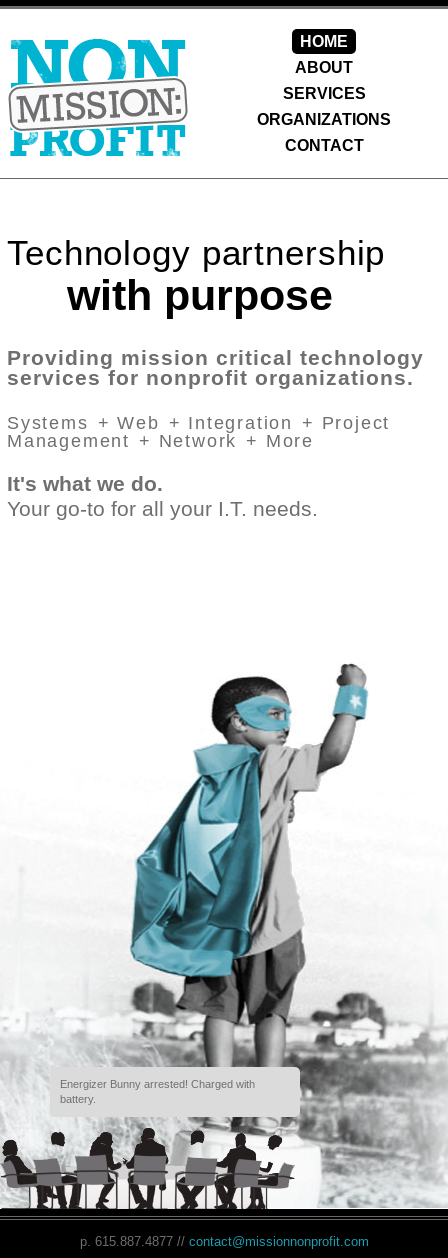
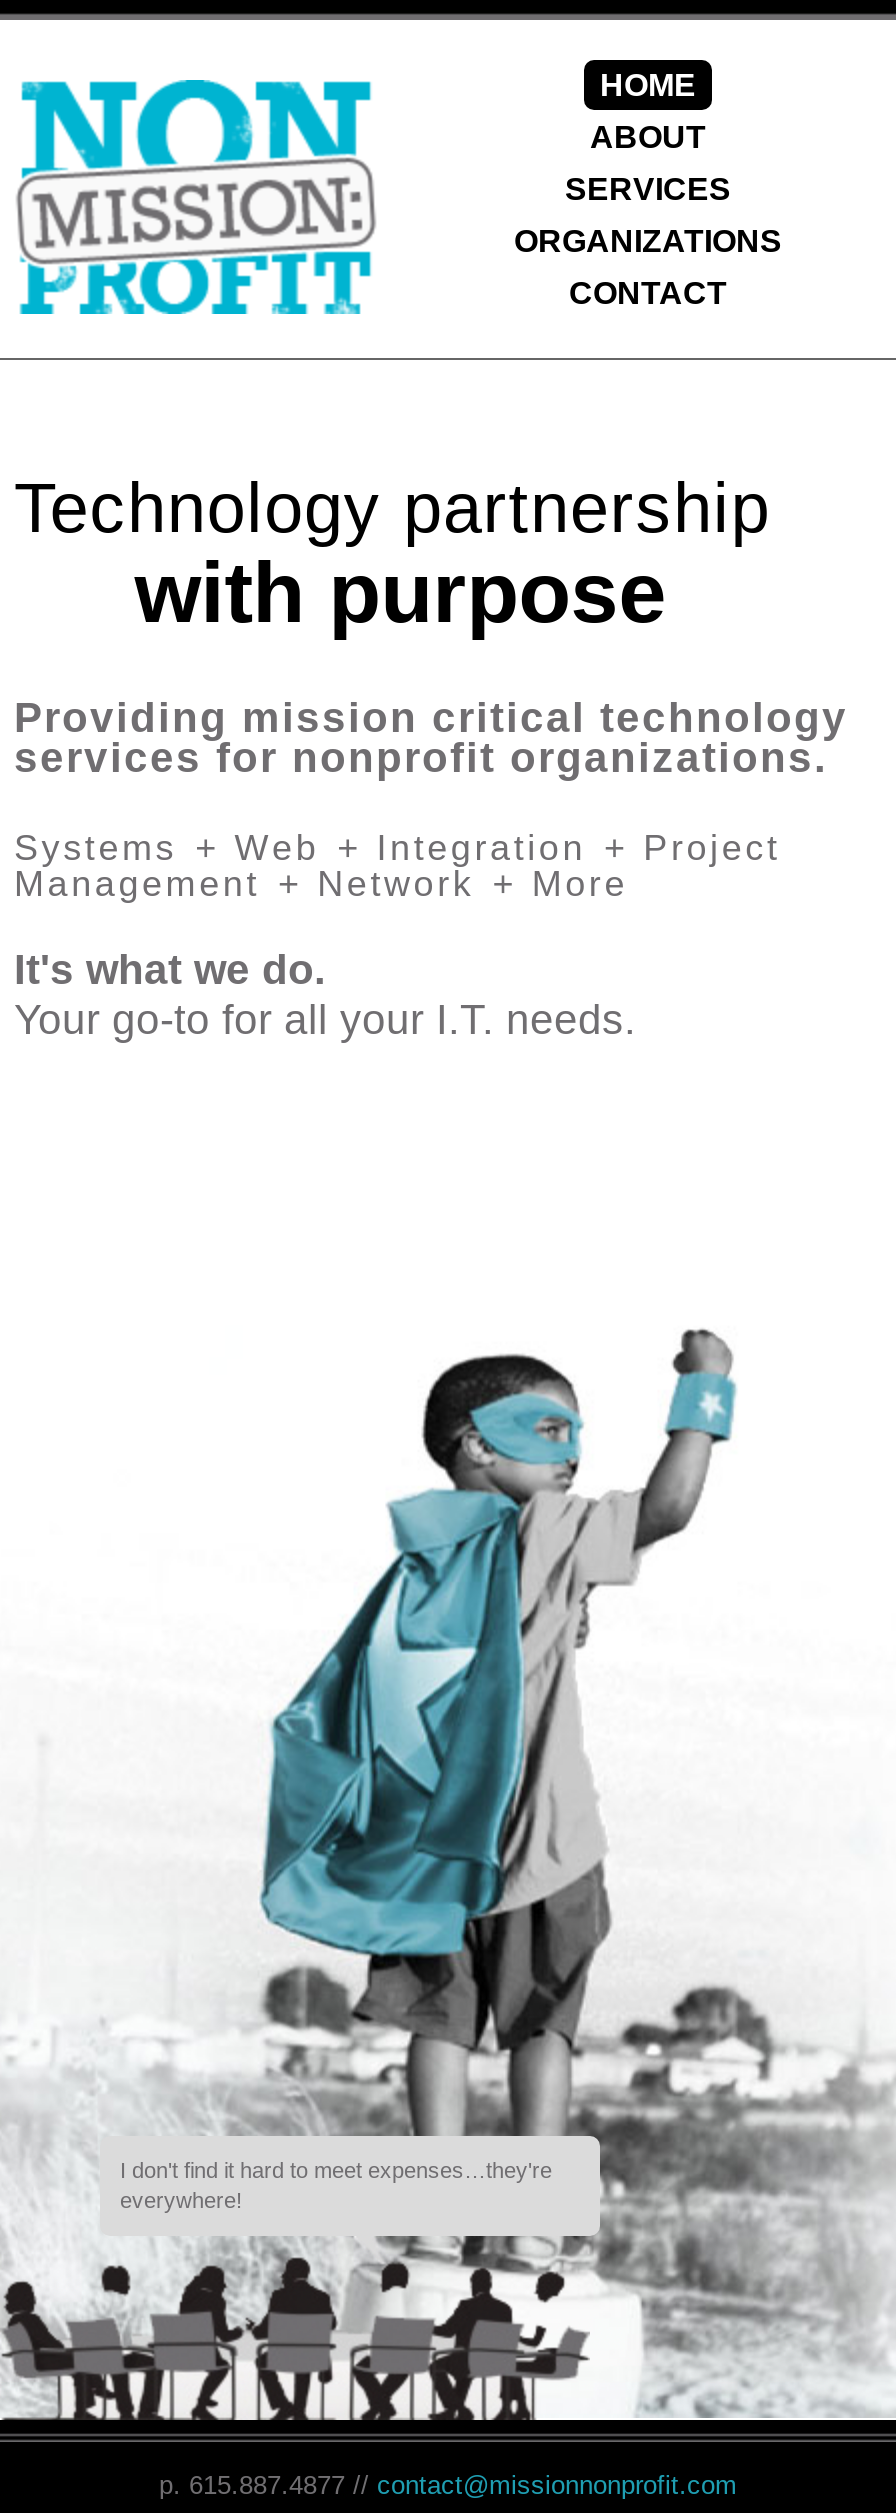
[60,1078,255,1105] Energizer Bunny arrested! Charged with | battery. -> [120,2158,552,2212] I don't find it hard to meet expenses…they're | everywhere!

